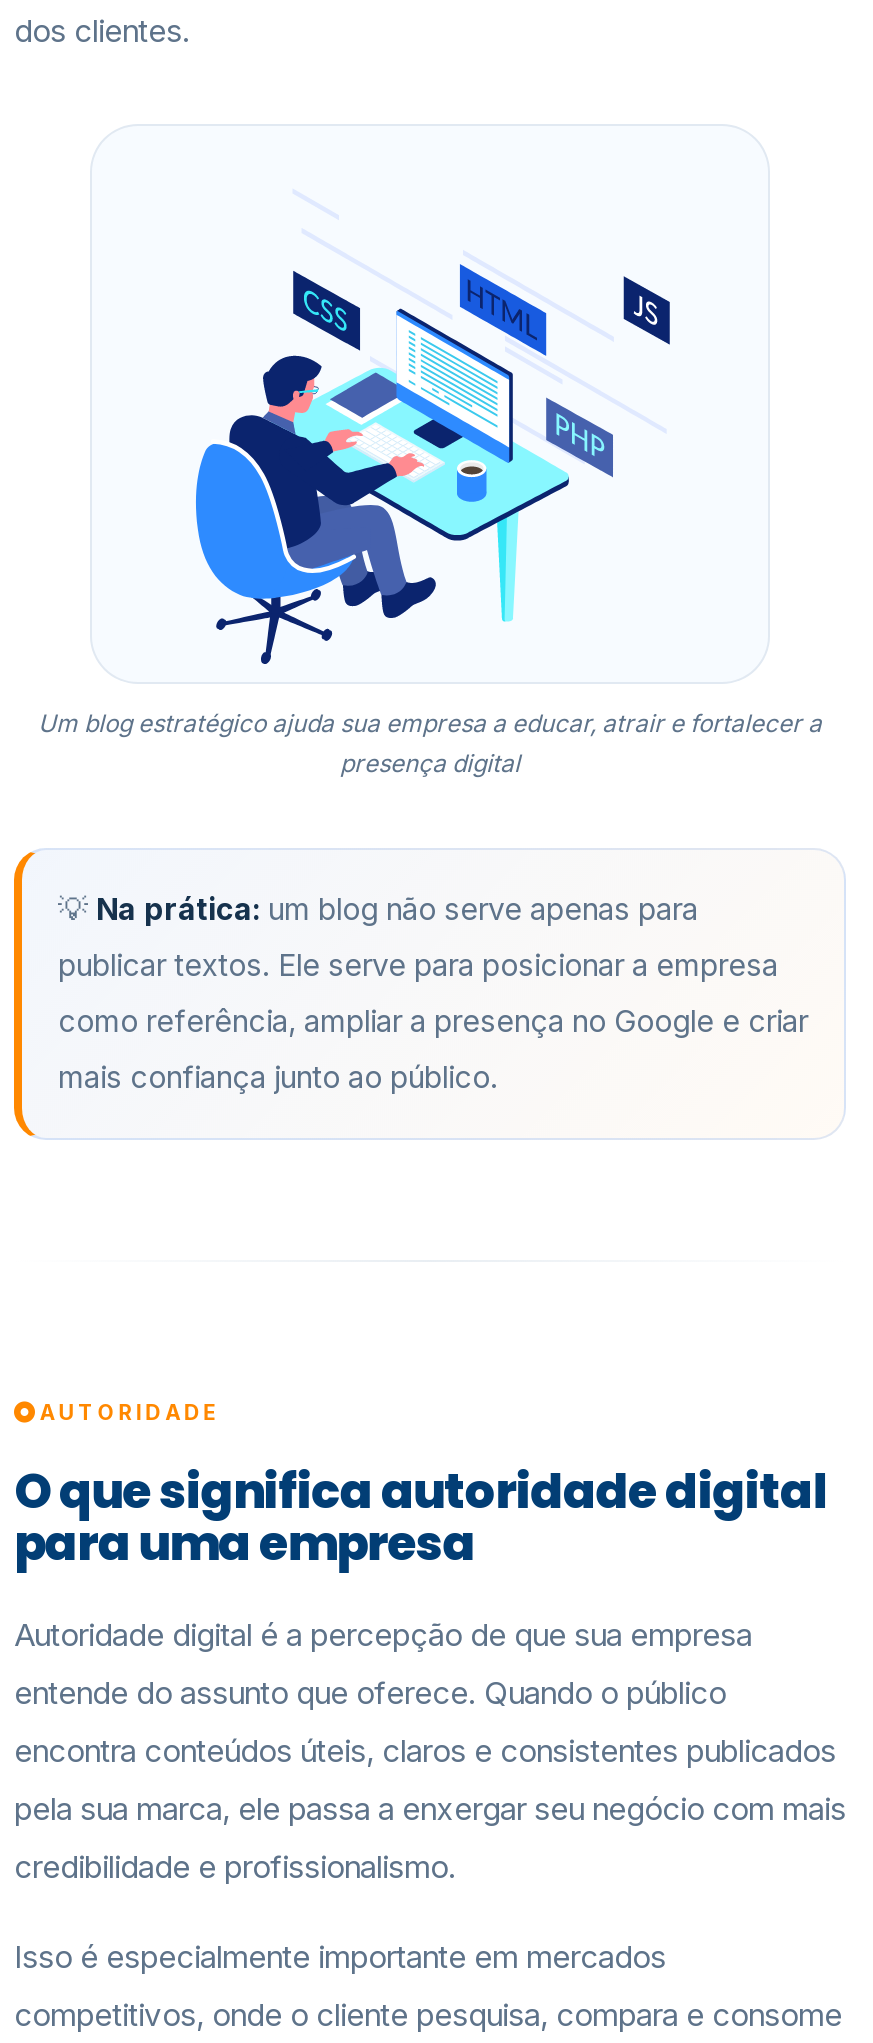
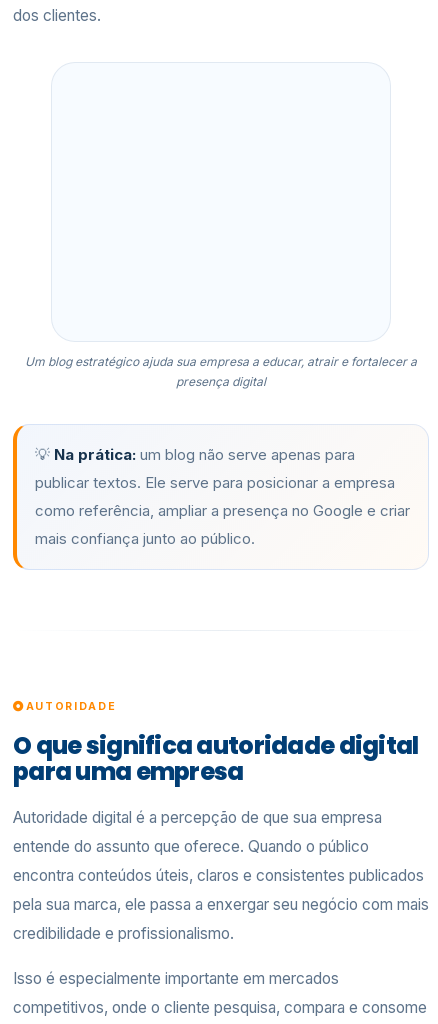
[194,264,672,666] [image] -> none

